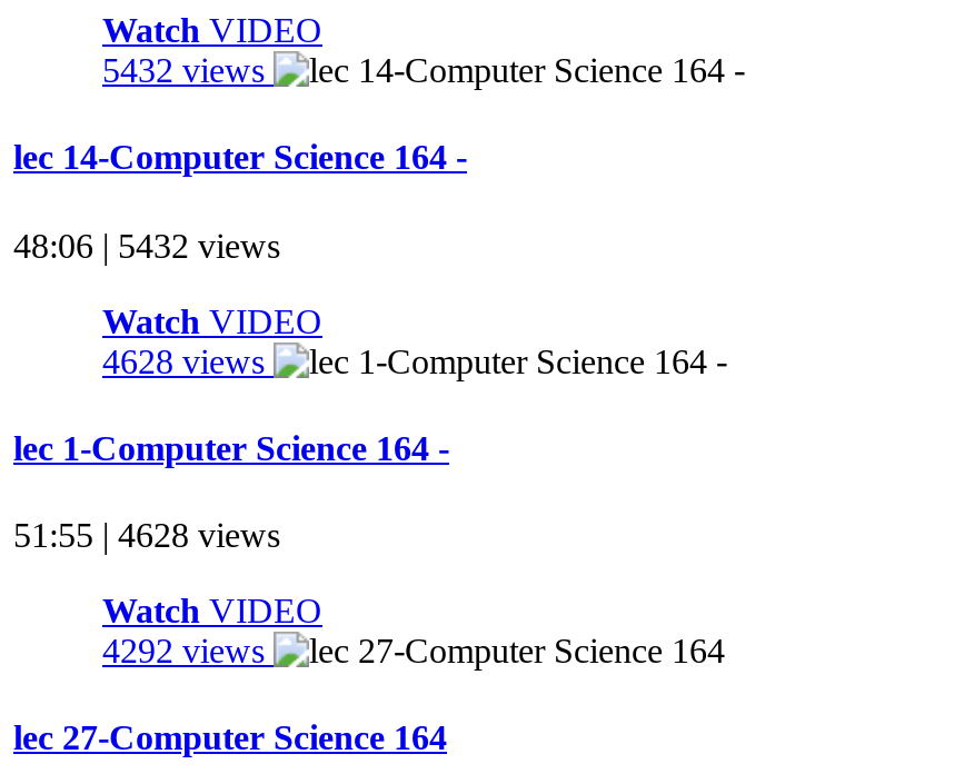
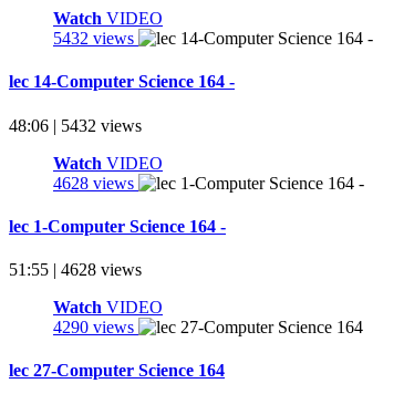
[102,632,274,670] 4292 views -> [53,318,138,337] 4290 views

